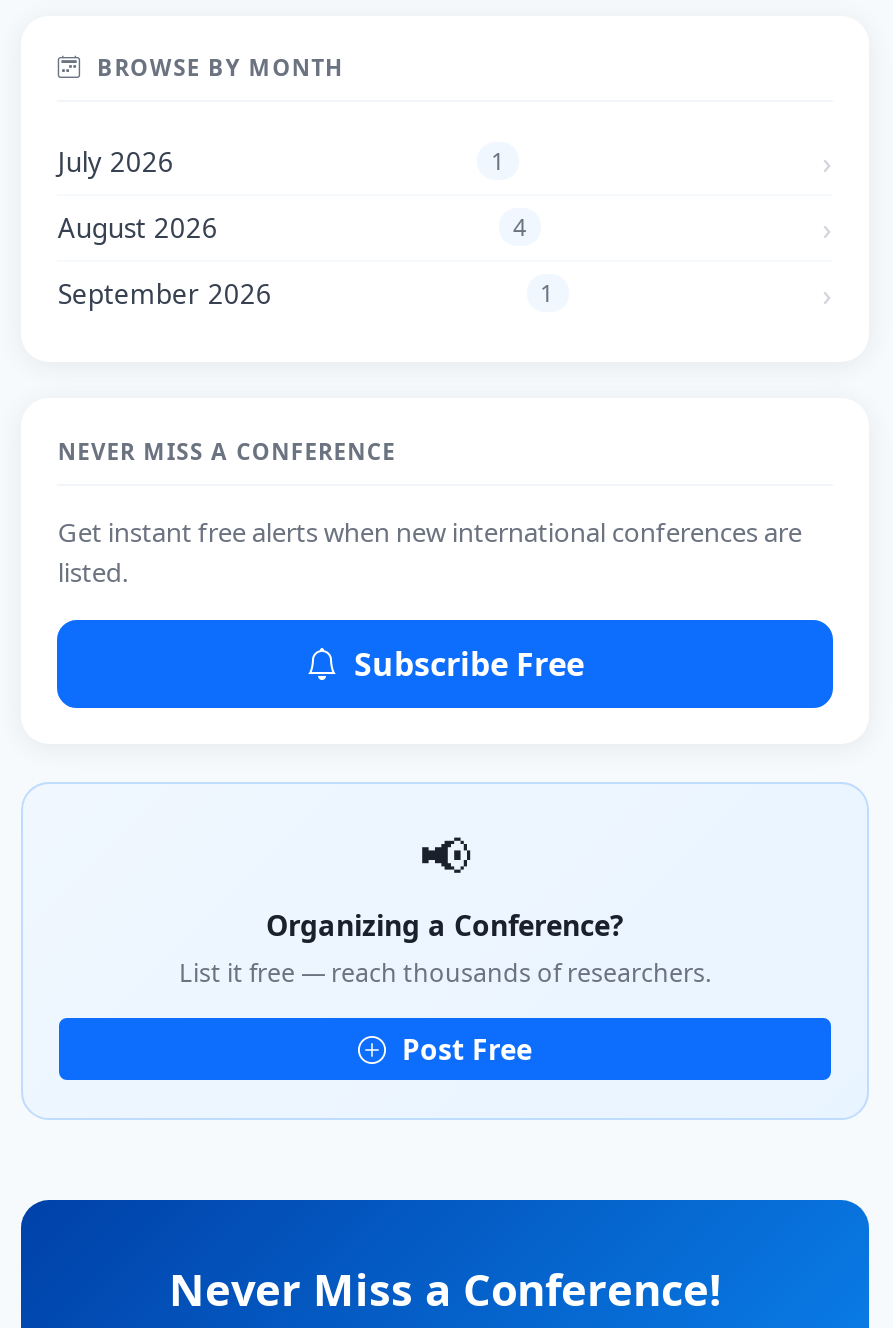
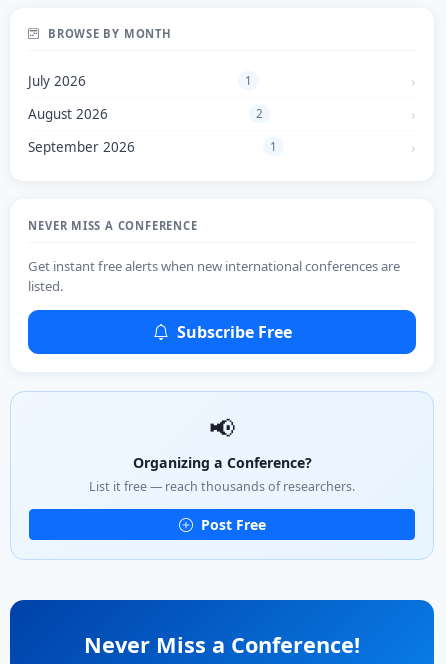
[513,212,527,242] 4 -> [256,106,263,121] 2

